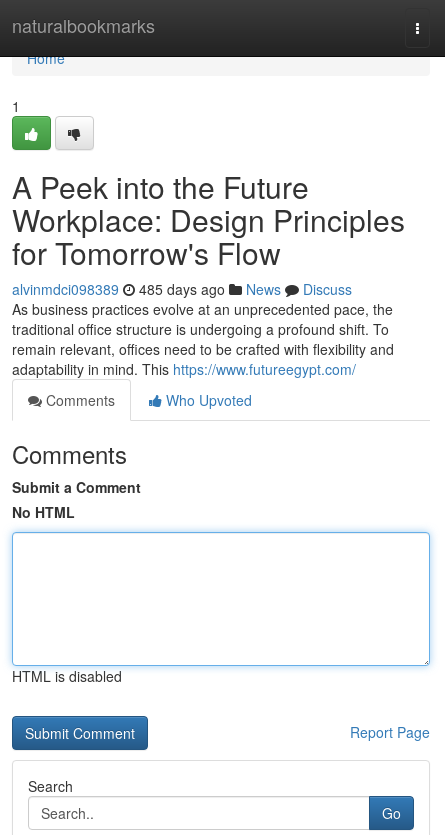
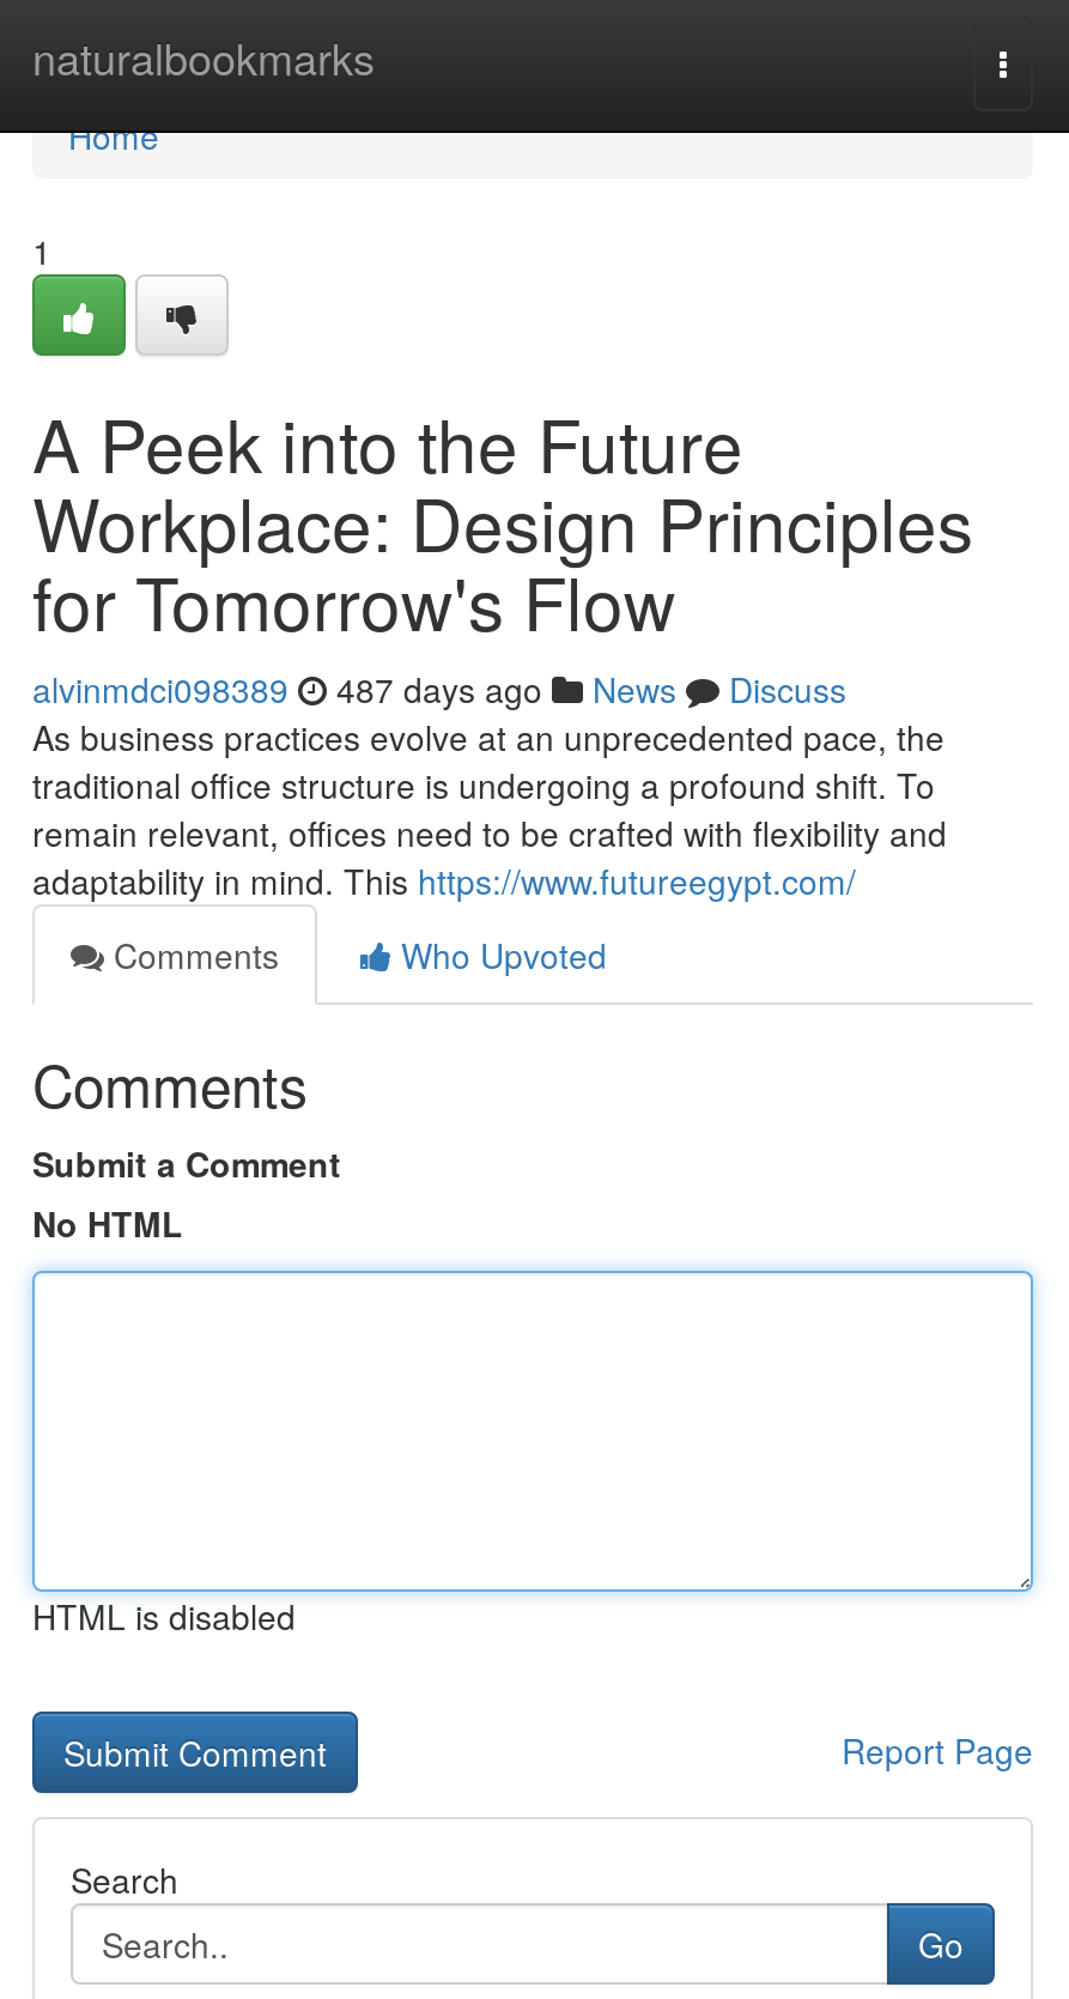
[12,279,352,299] alvinmdci098389 485 days ago News Discuss -> [32,665,846,713] alvinmdci098389 487 days ago News Discuss

